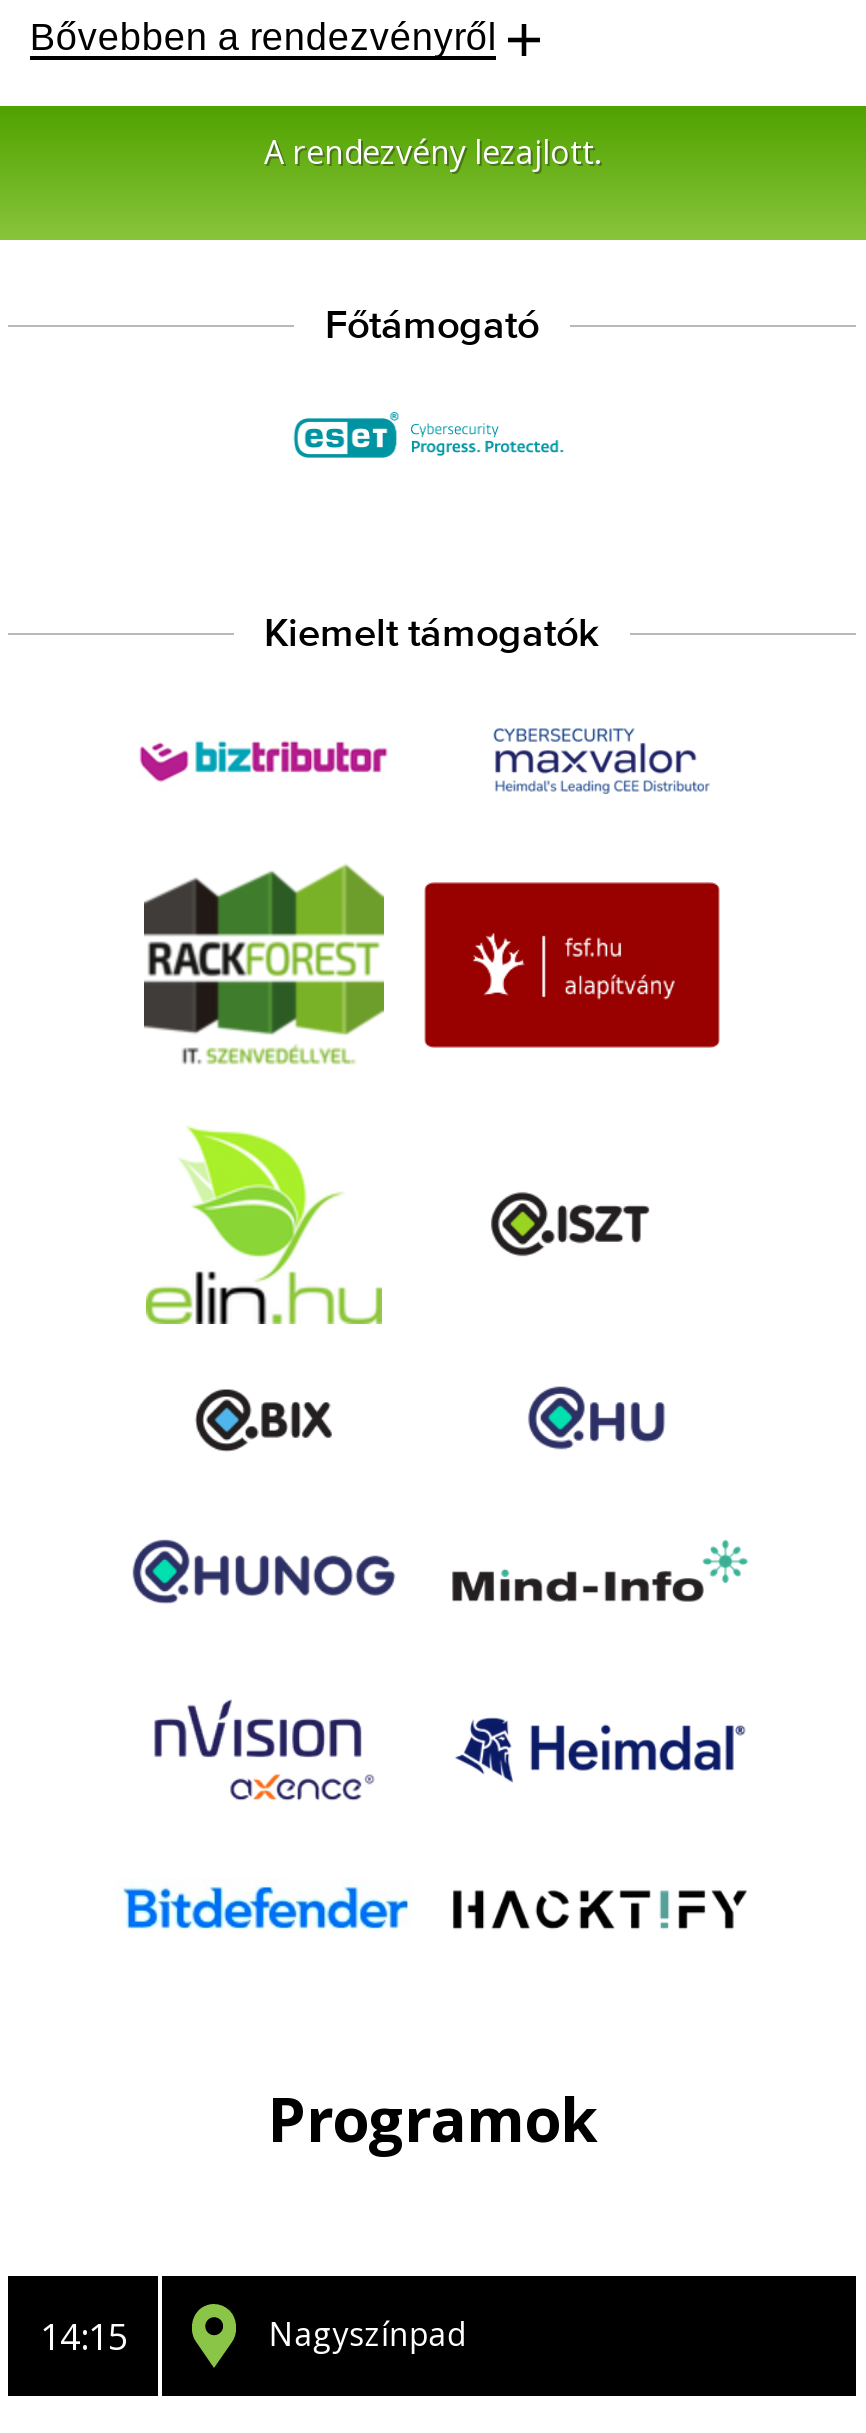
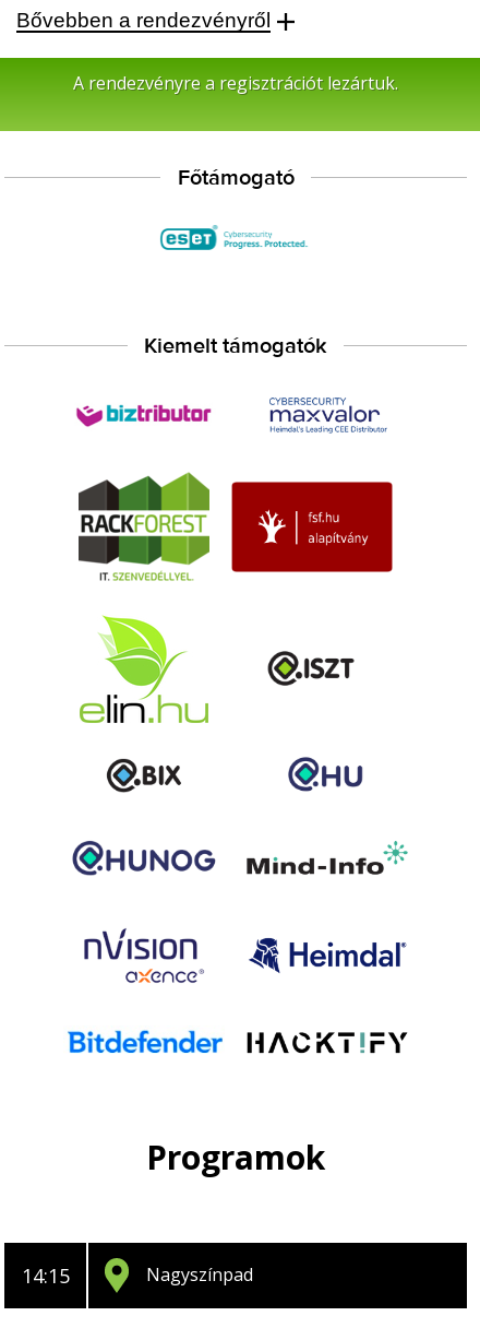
[264,130,600,174] A rendezvény lezajlott. -> [73,71,398,95] A rendezvényre a regisztrációt lezártuk.

